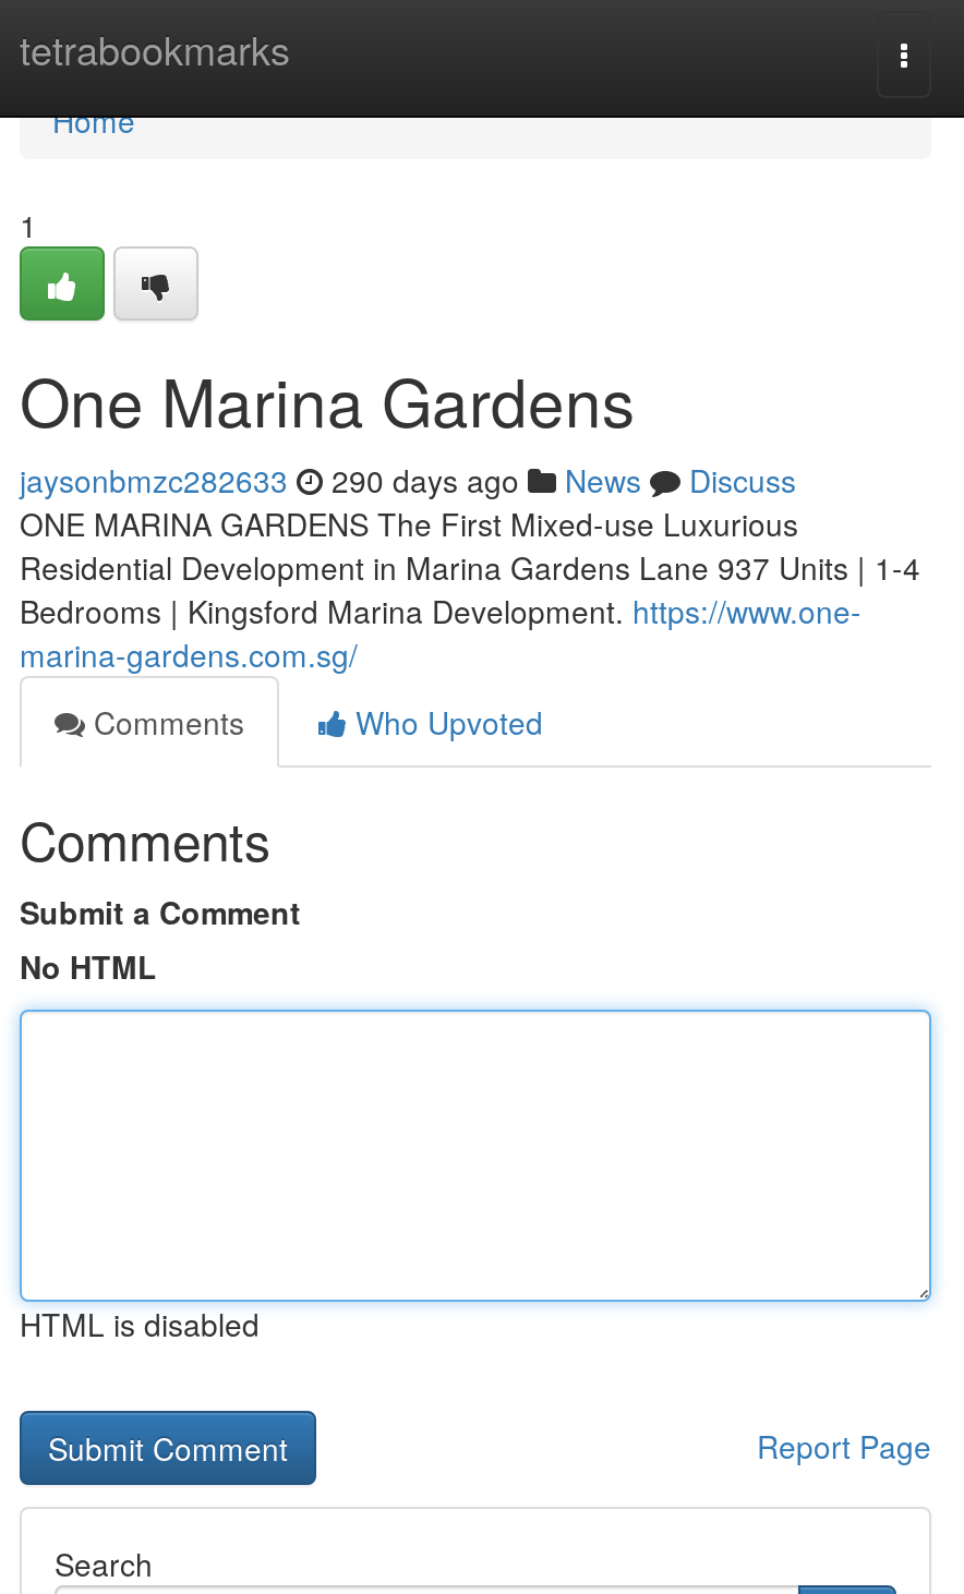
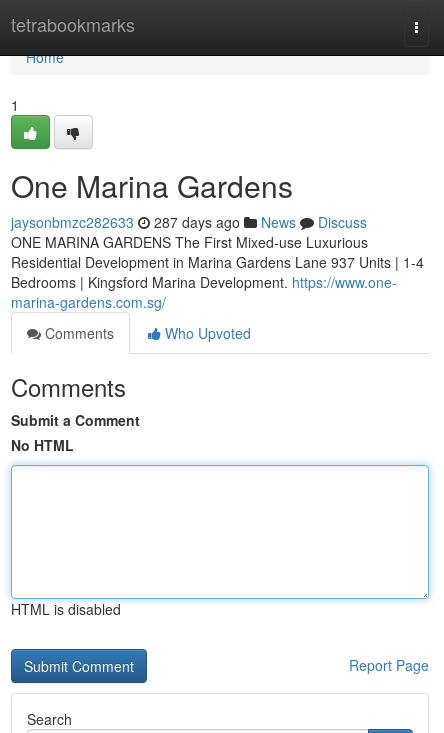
[20,458,796,502] jaysonbmzc282633 290 days ago News Discuss -> [11,212,367,232] jaysonbmzc282633 287 days ago News Discuss

